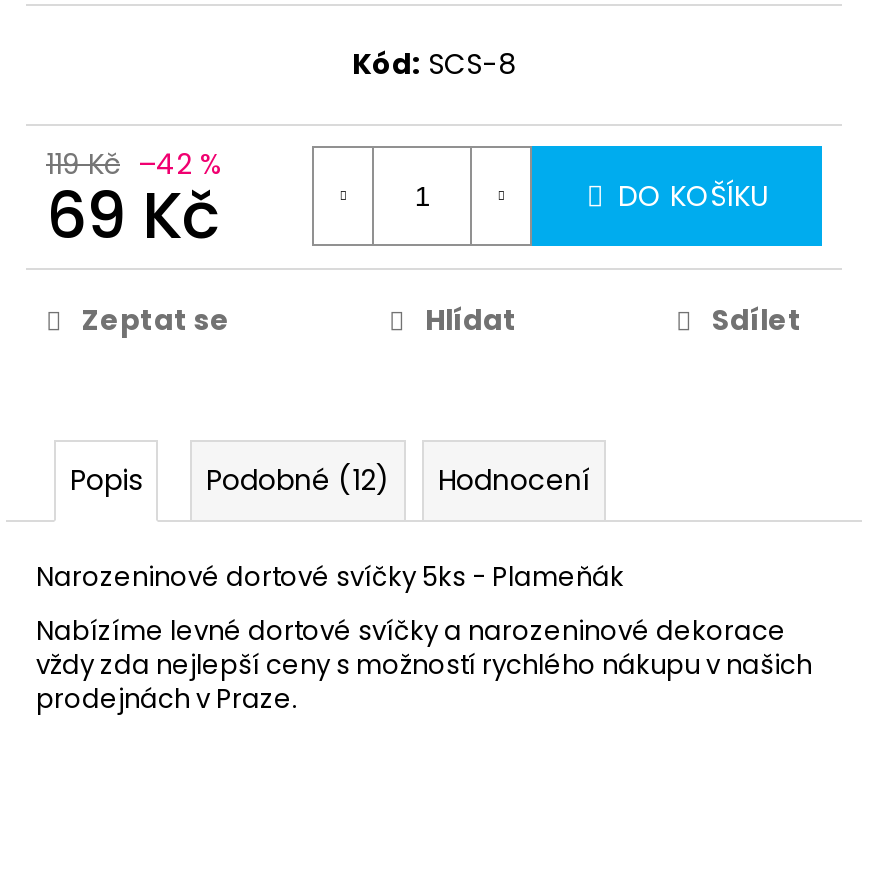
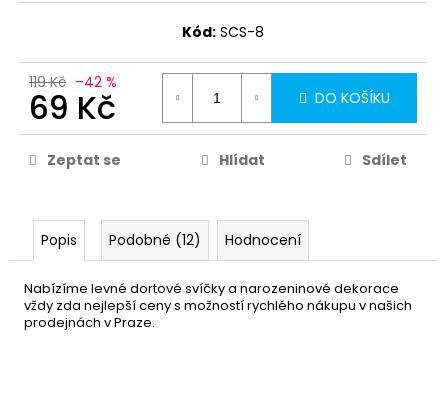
[36,558,624,596] Narozeninové dortové svíčky 5ks - Plameňák -> none

